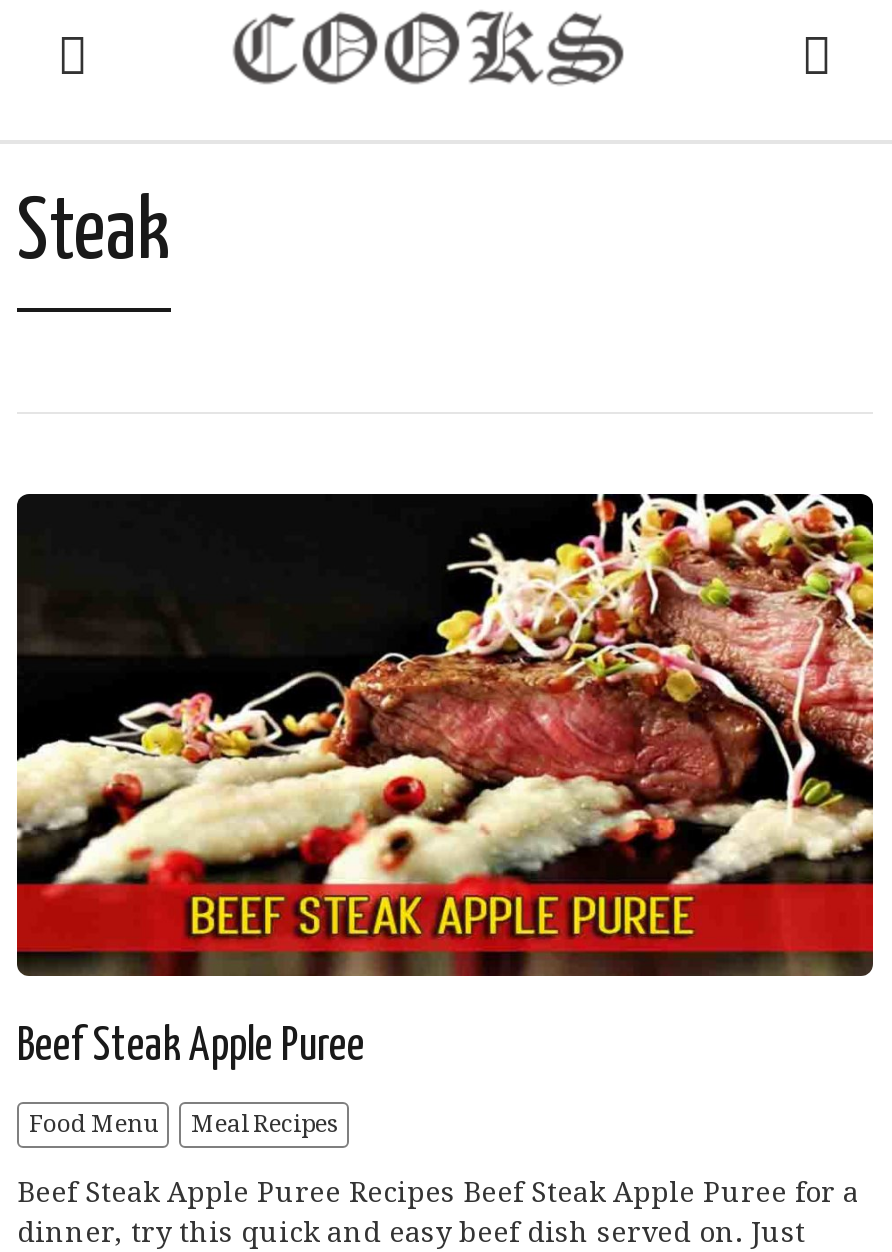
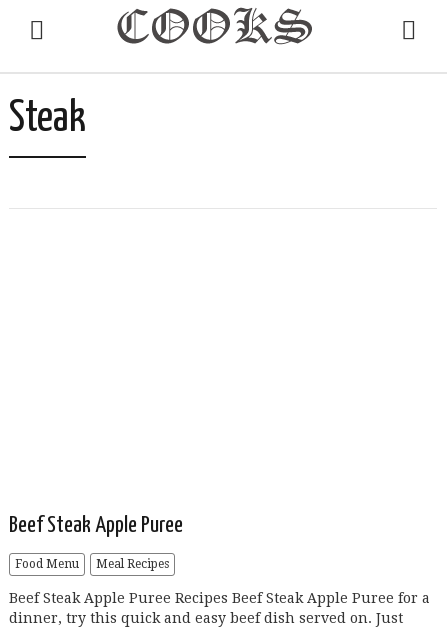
[15,492,875,978] [image] -> none

